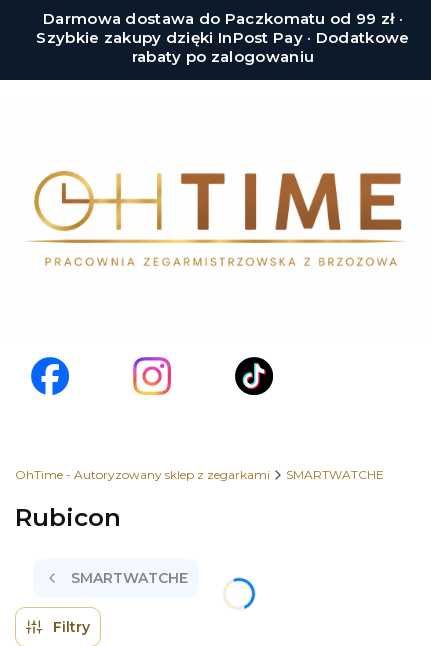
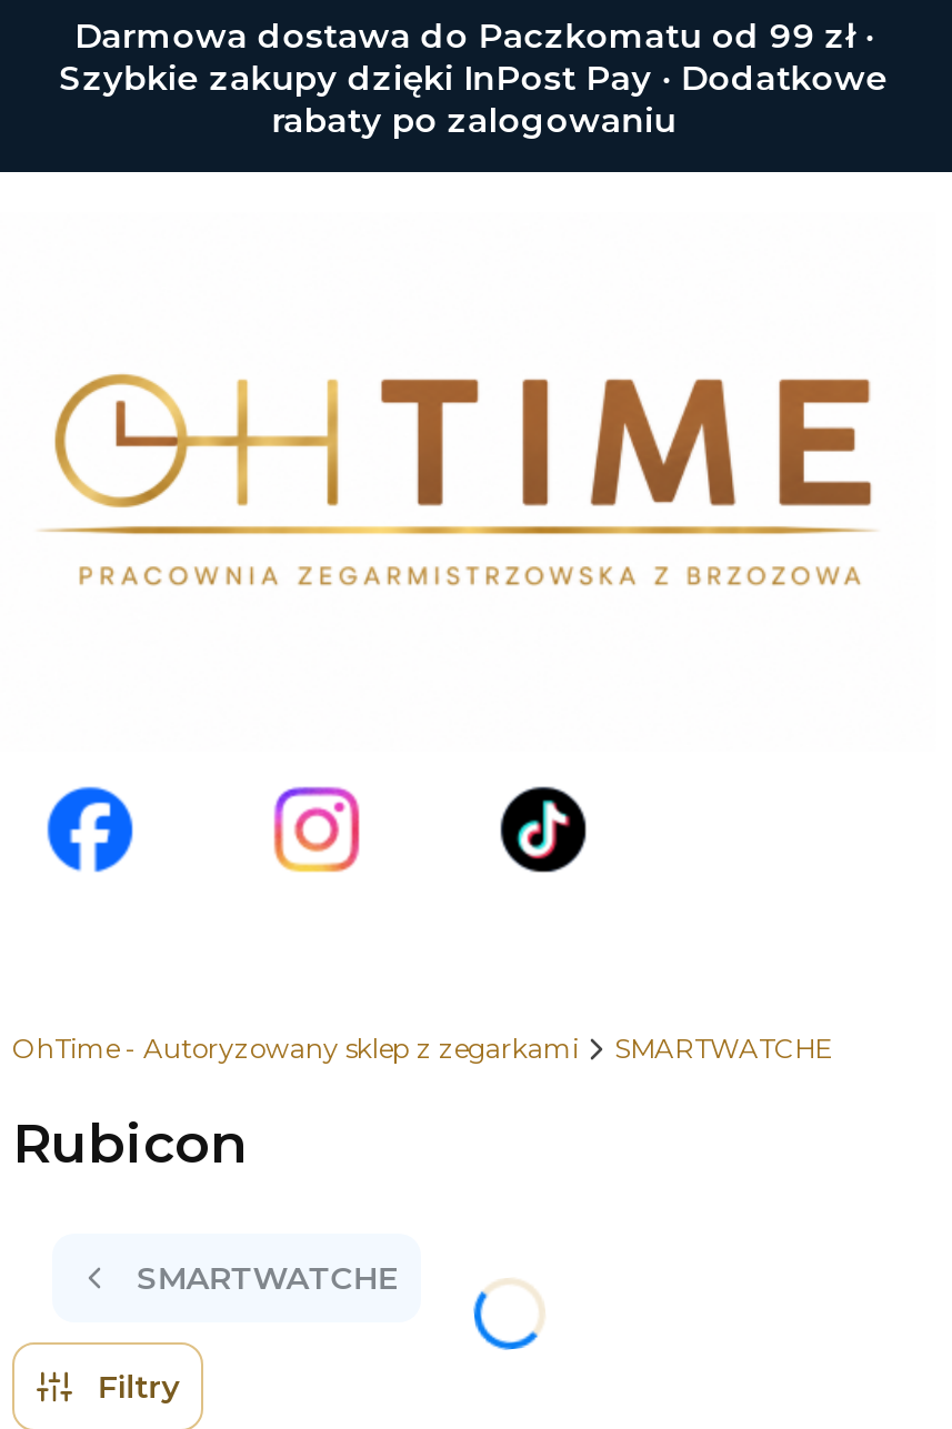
[223,577,256,610] [image] -> [472,1278,545,1351] [image]

